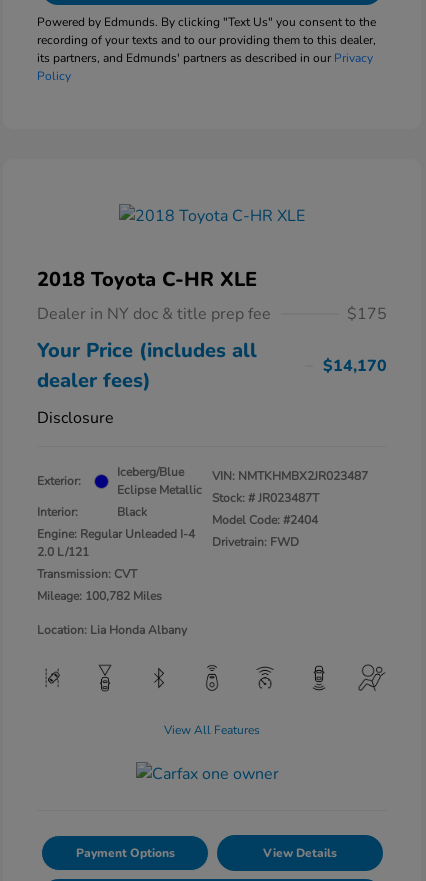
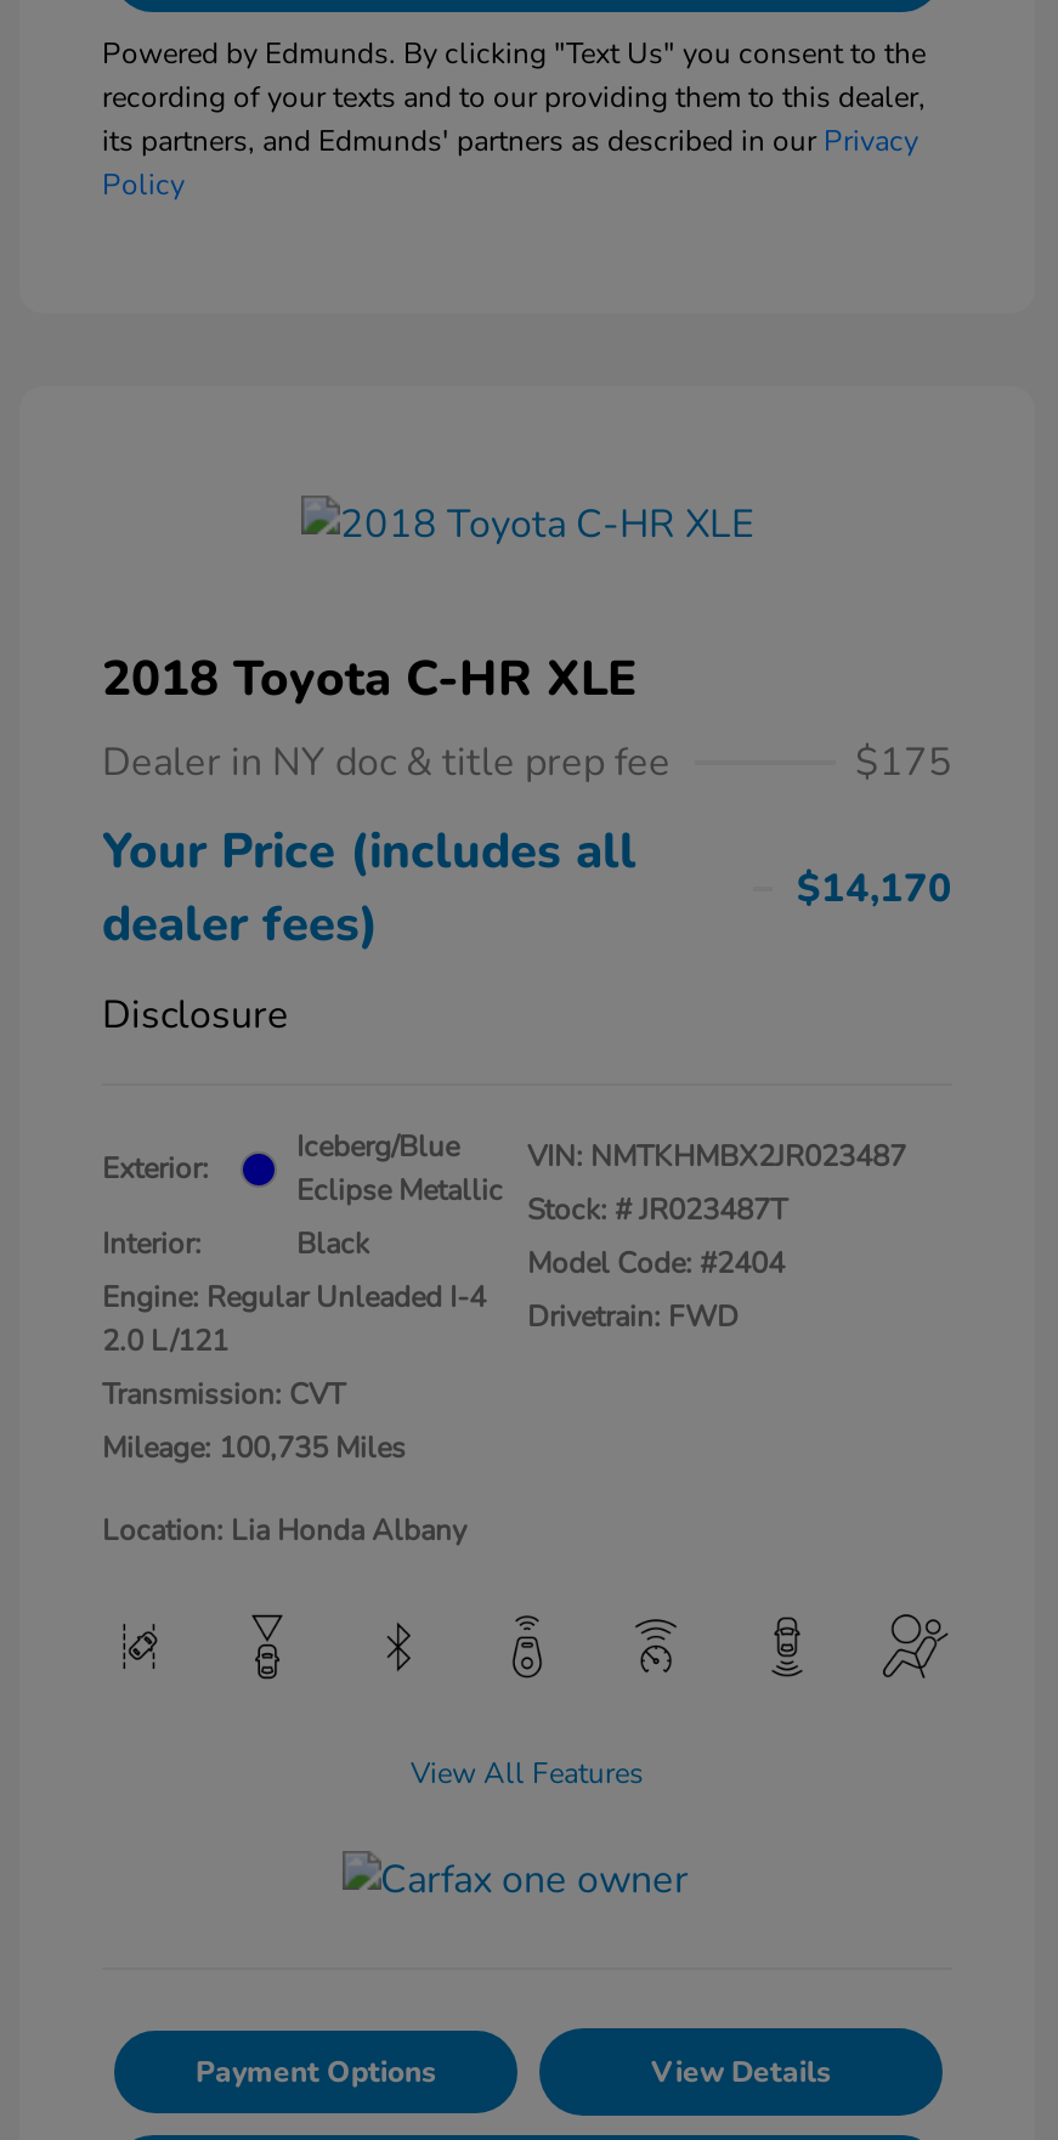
[37,588,162,604] Mileage: 100,782 Miles -> [102,1429,406,1467] Mileage: 100,735 Miles

